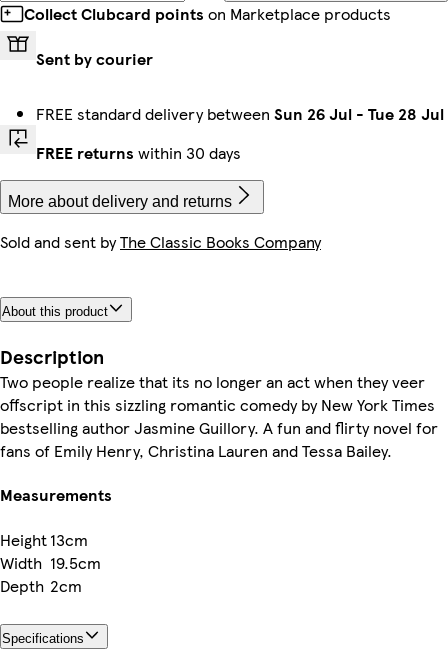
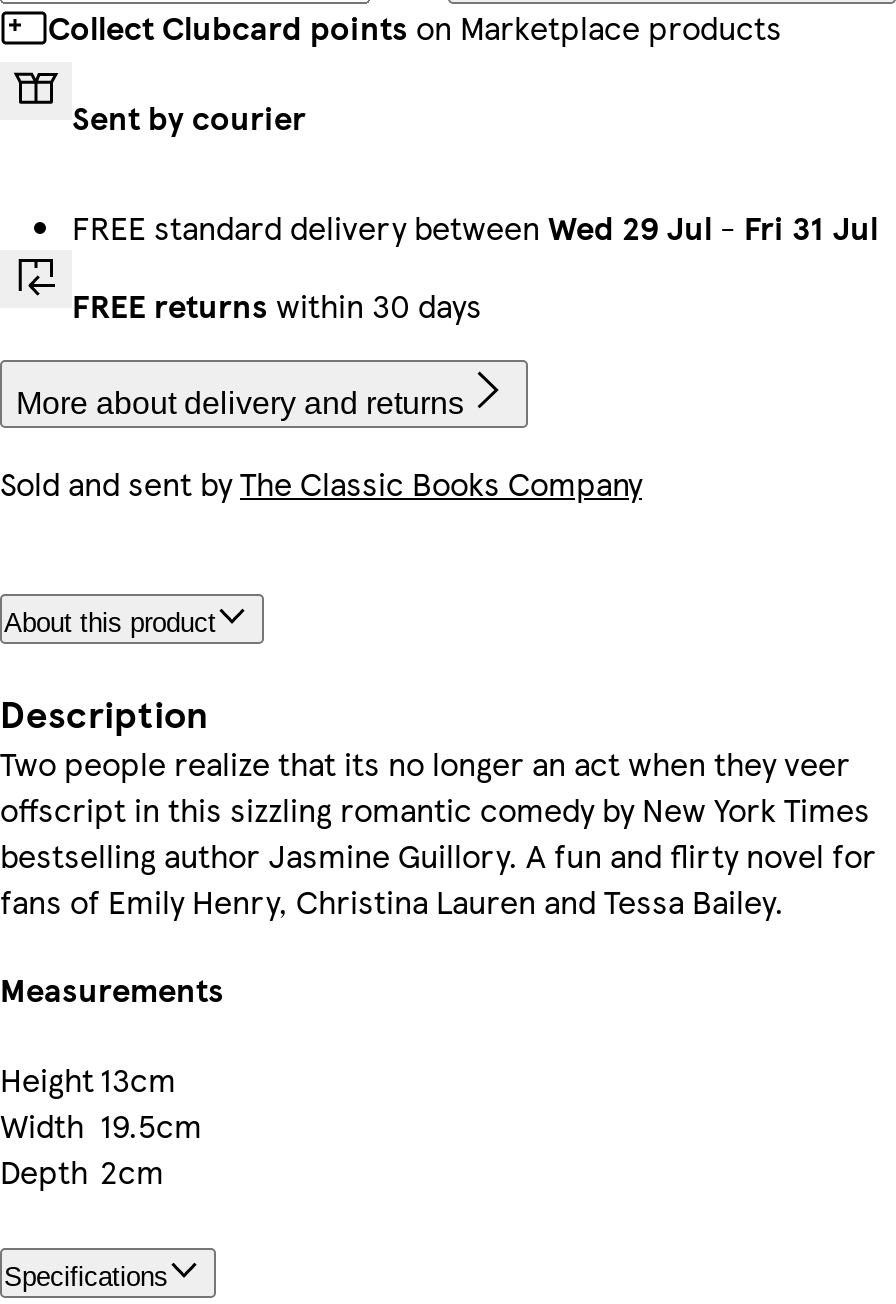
[36,102,444,125] FREE standard delivery between Sun 26 Jul - Tue 28 Jul -> [72,204,878,250] FREE standard delivery between Wed 29 Jul - Fri 31 Jul

